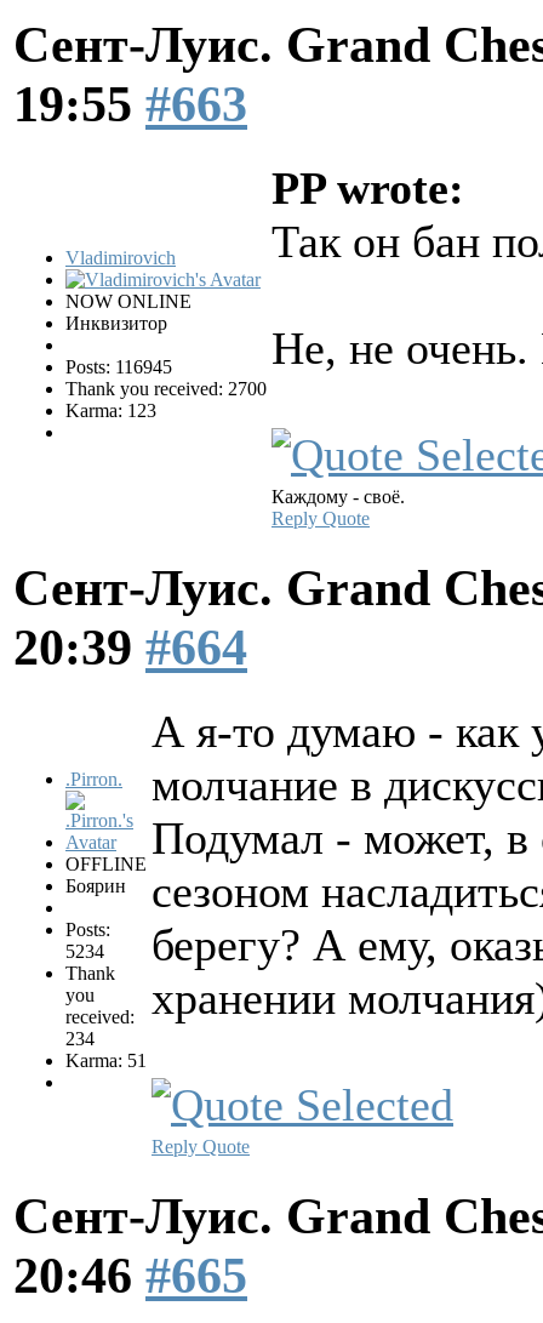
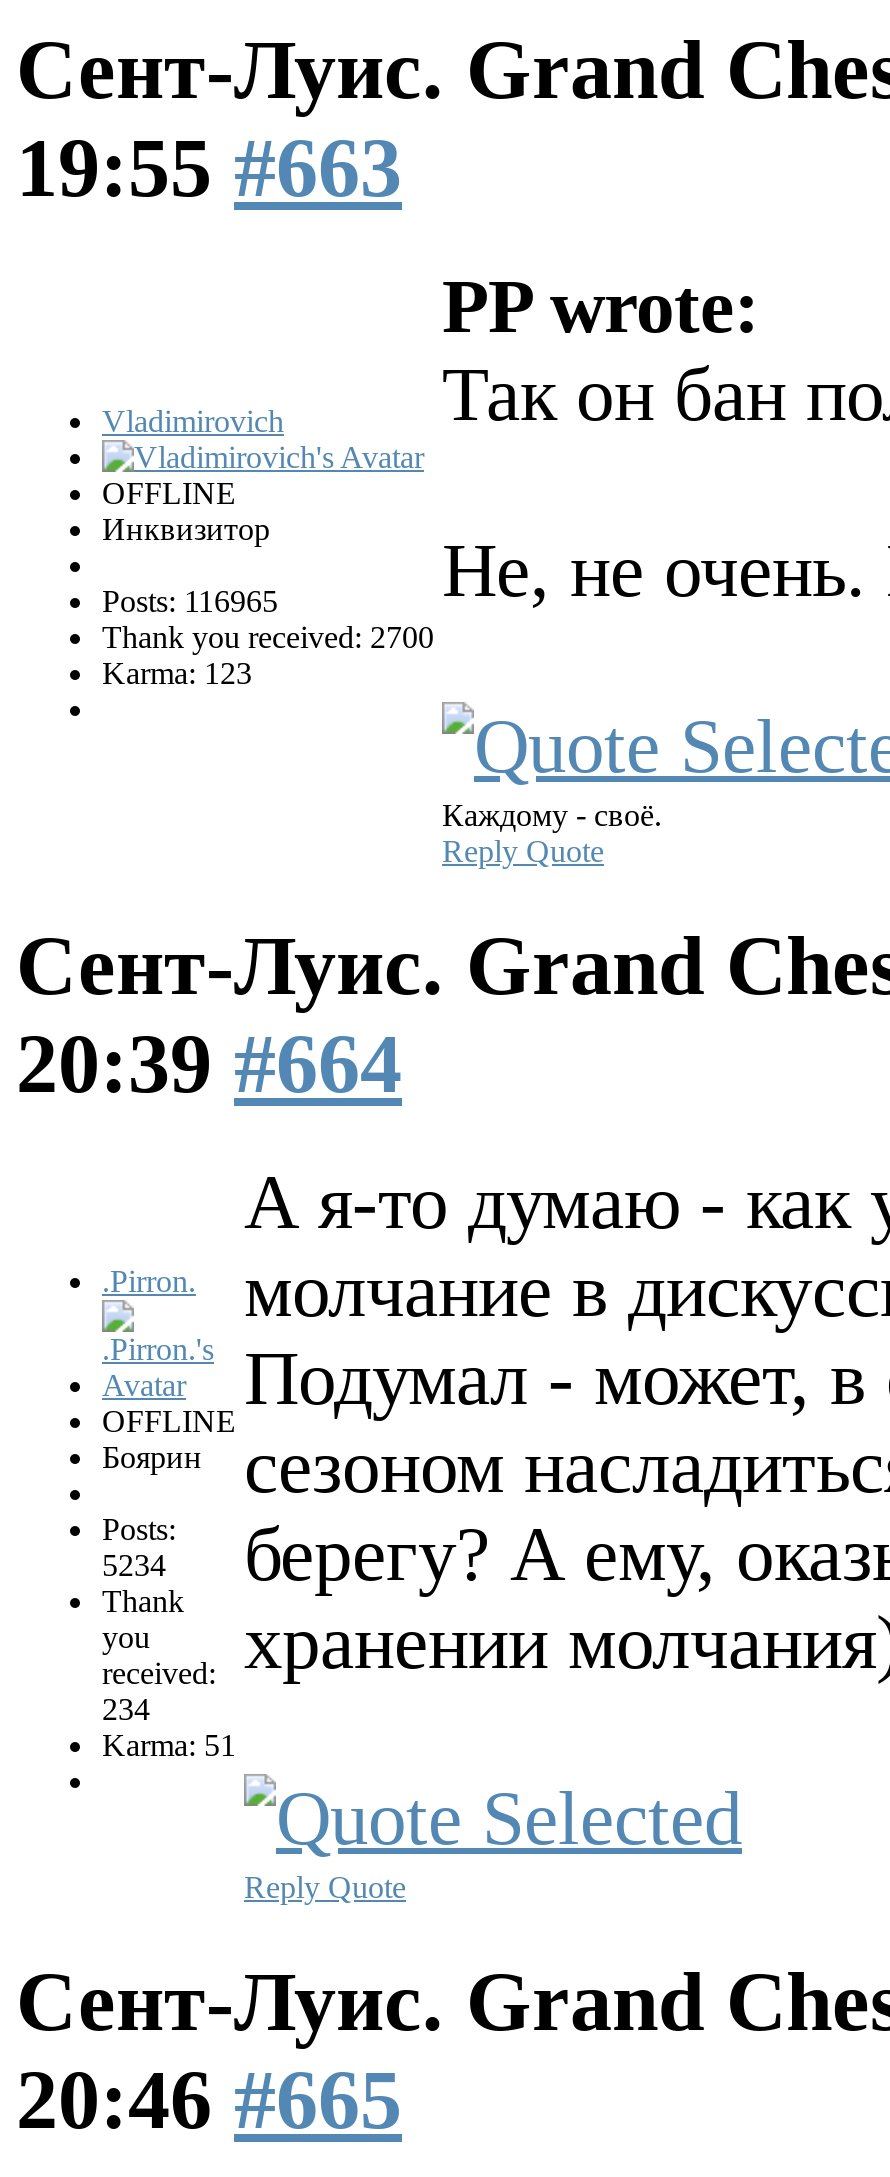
[65,291,192,312] NOW ONLINE -> [102,477,236,511] OFFLINE
[65,357,172,377] Posts: 116945 -> [102,585,278,619] Posts: 116965

